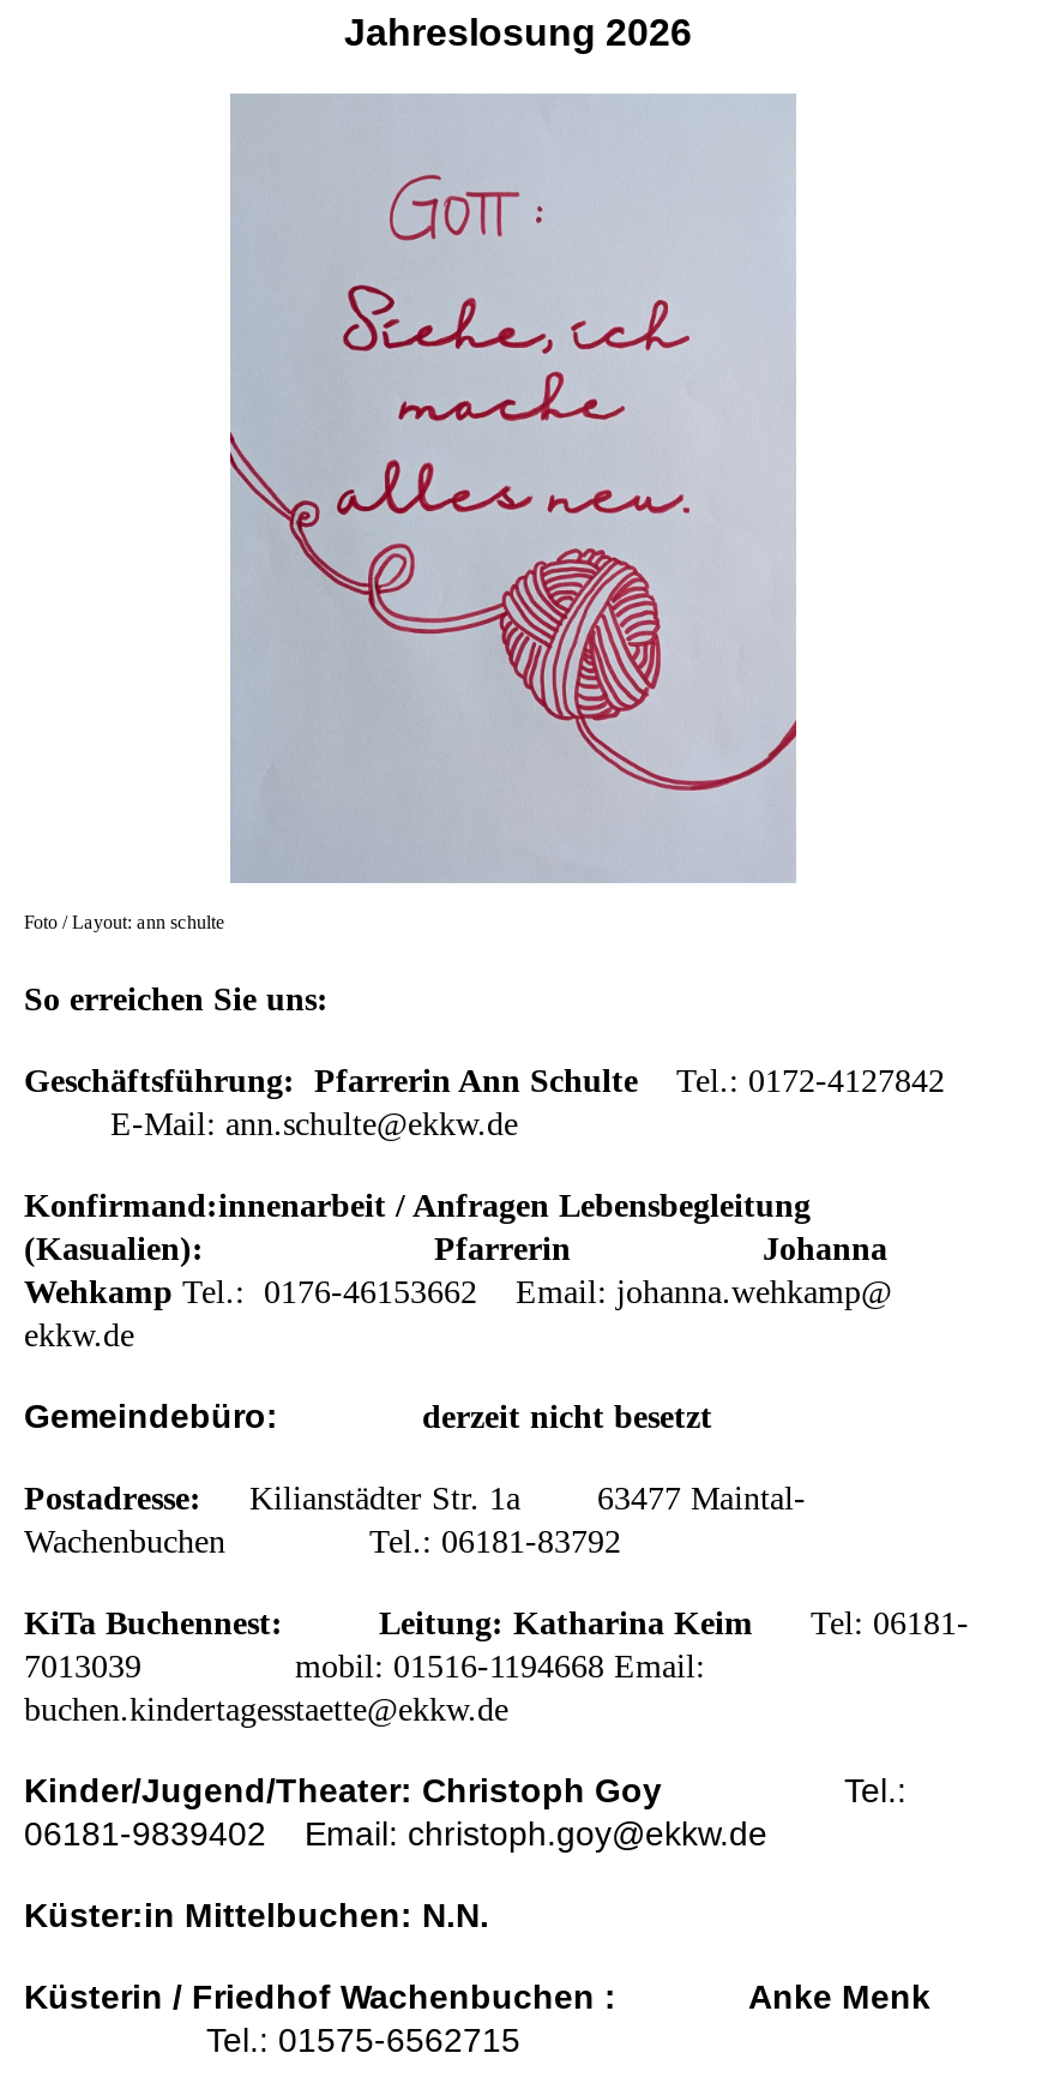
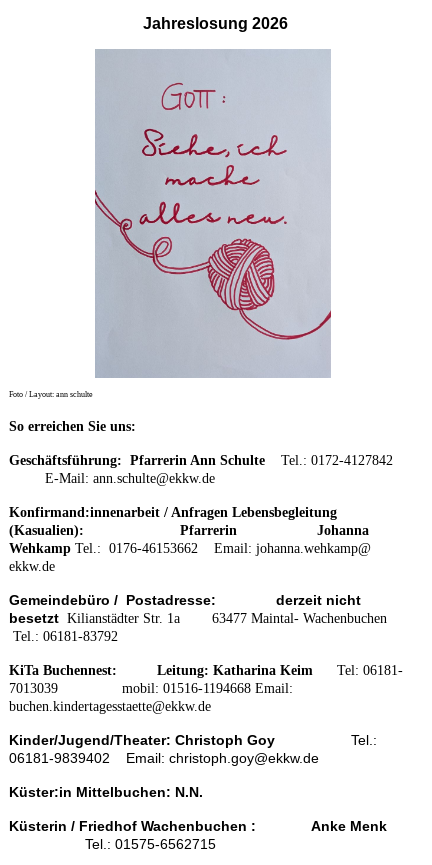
[24,1397,806,1560] Gemeindebüro: derzeit nicht besetzt | Postadresse: Kilianstädter Str. 1a 63477 Maintal- | Wachenbuchen Tel.: 06181-83792 -> [9,592,415,644] Gemeindebüro / Postadresse: derzeit nicht | besetzt Kilianstädter Str. 1a 63477 Maintal- Wachenbuchen | Tel.: 06181-83792

